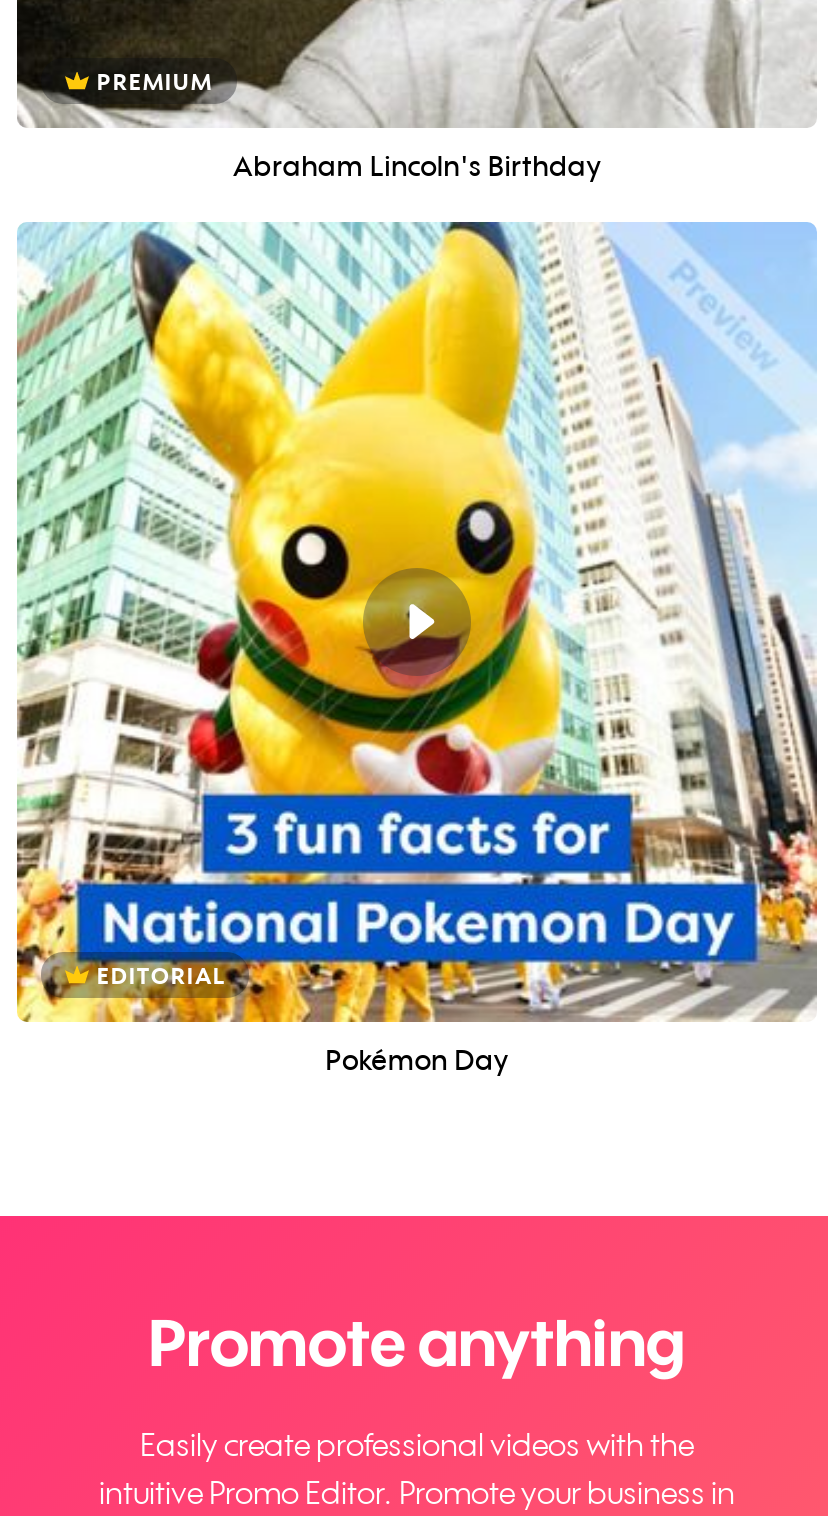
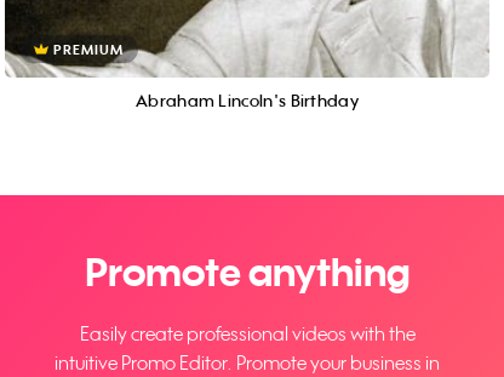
[15,220,819,1076] [image] | EDITORIAL | Pokémon Day -> none

